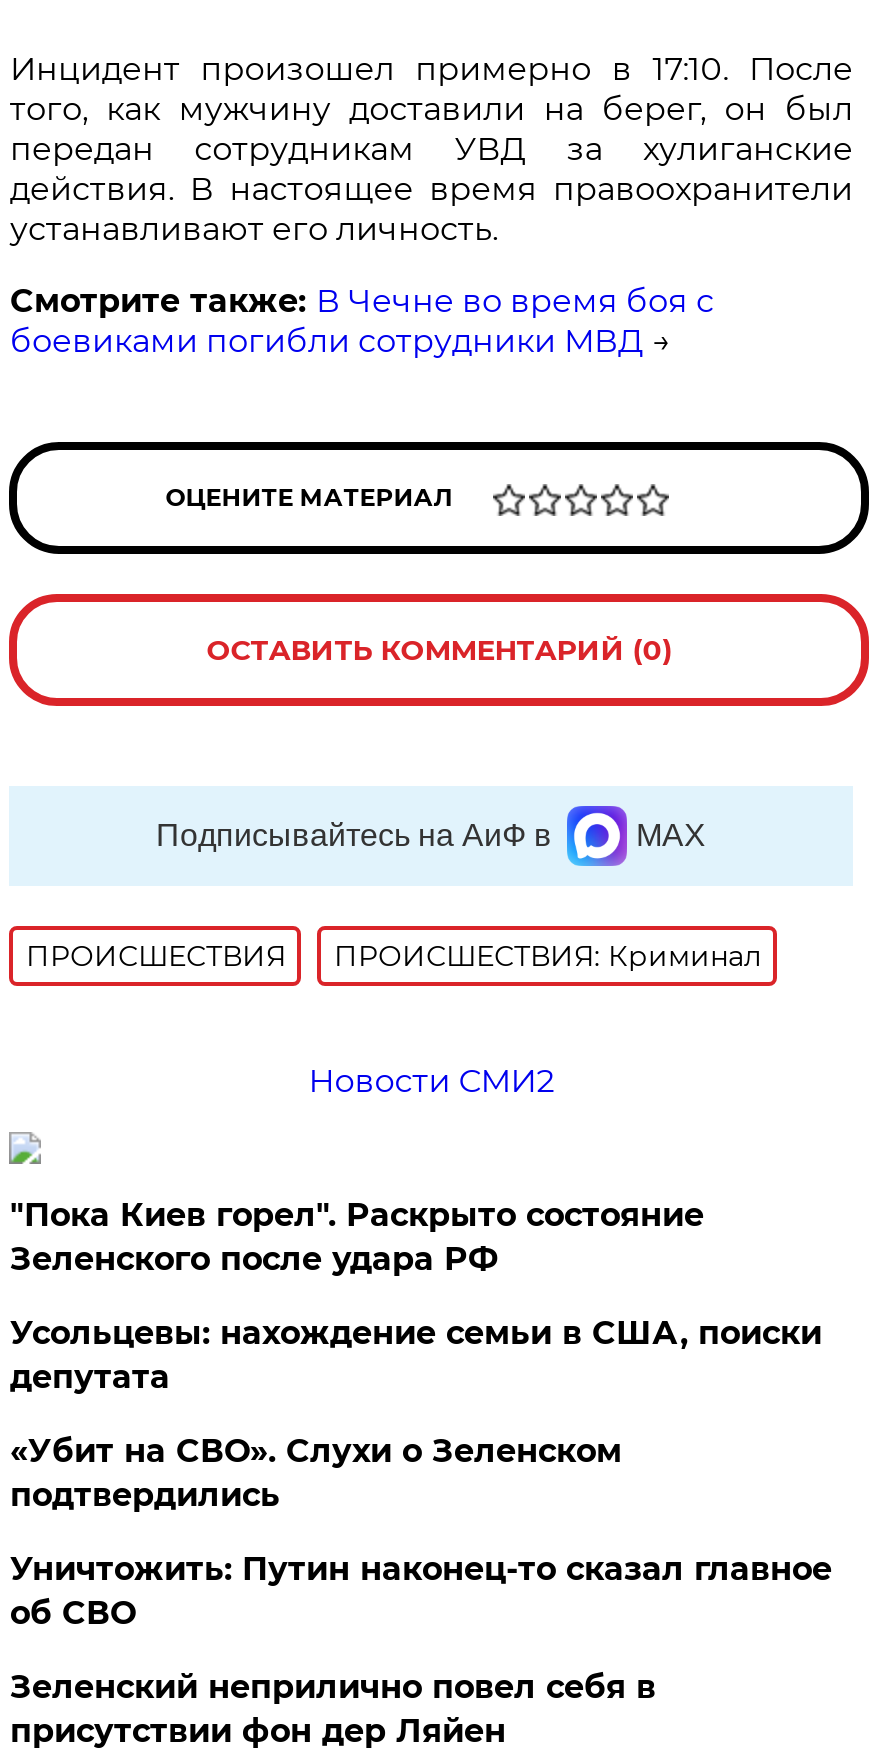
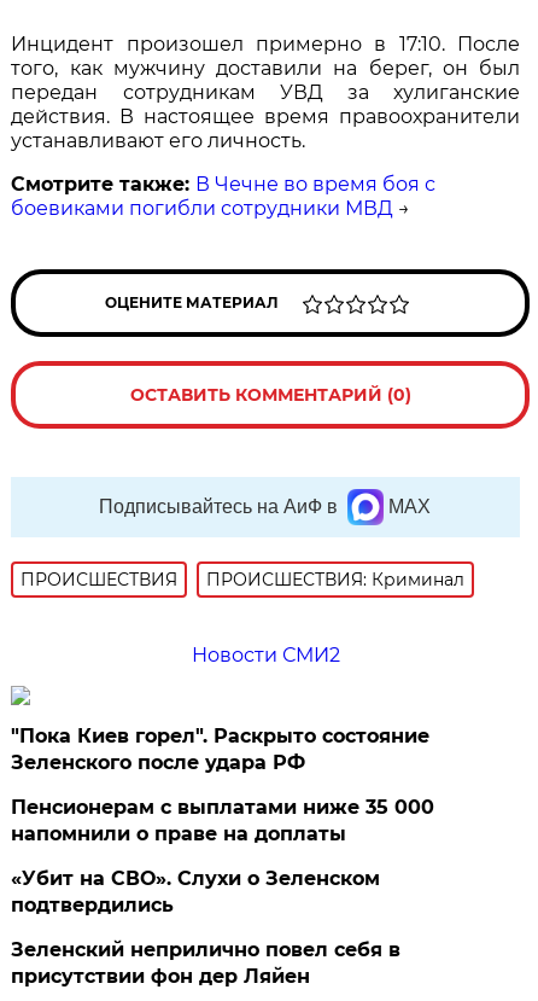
[10,1314,822,1396] Усольцевы: нахождение семьи в США, поиски | депутата -> [11,796,435,845] Пенсионерам с выплатами ниже 35 000 | напомнили о праве на доплаты
[10,1550,832,1632] Уничтожить: Путин наконец-то сказал главное | об СВО -> none

